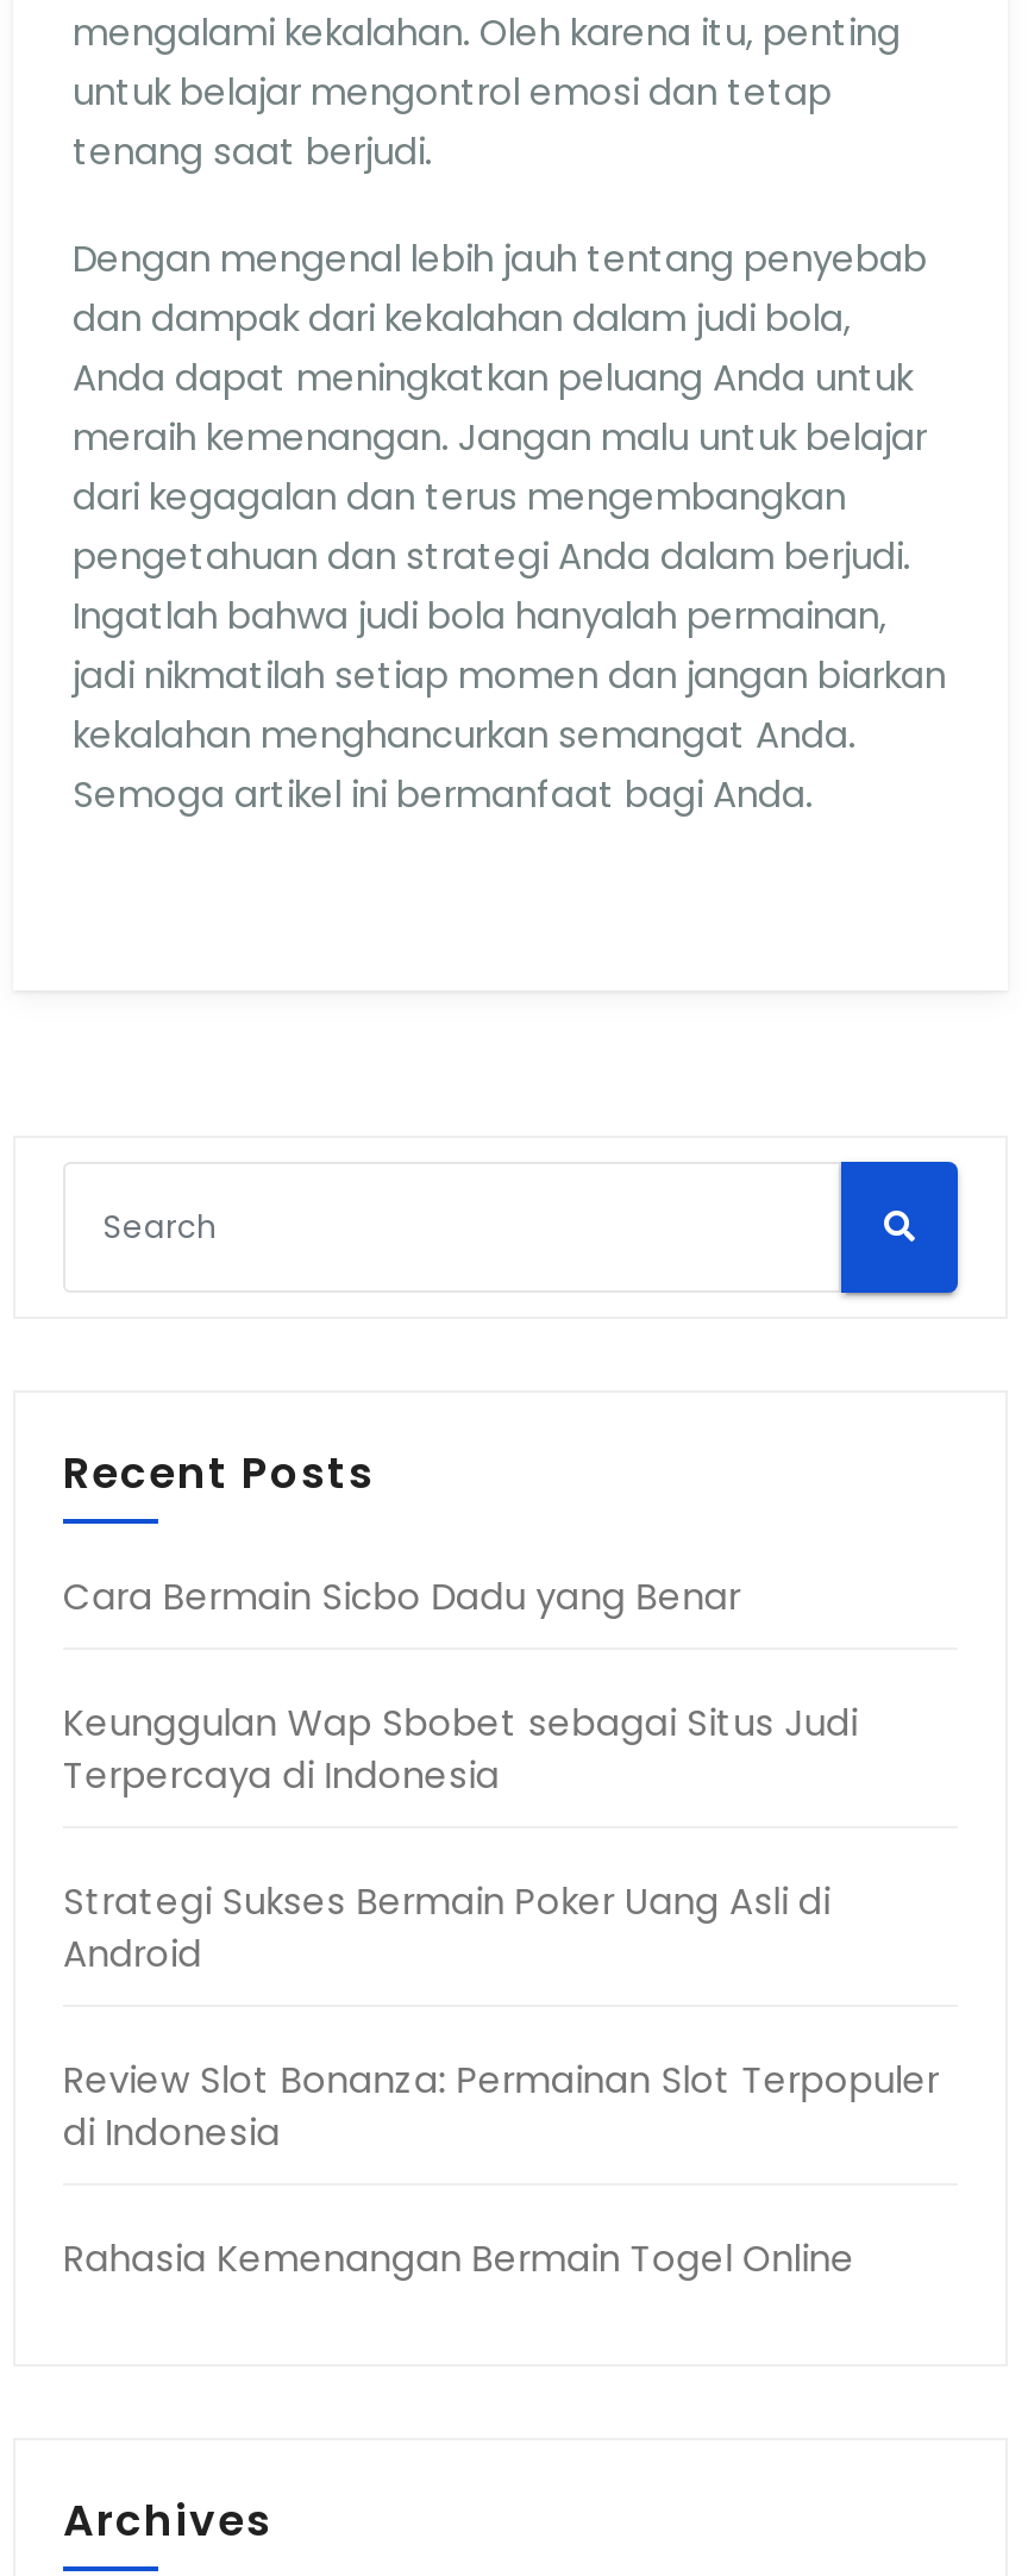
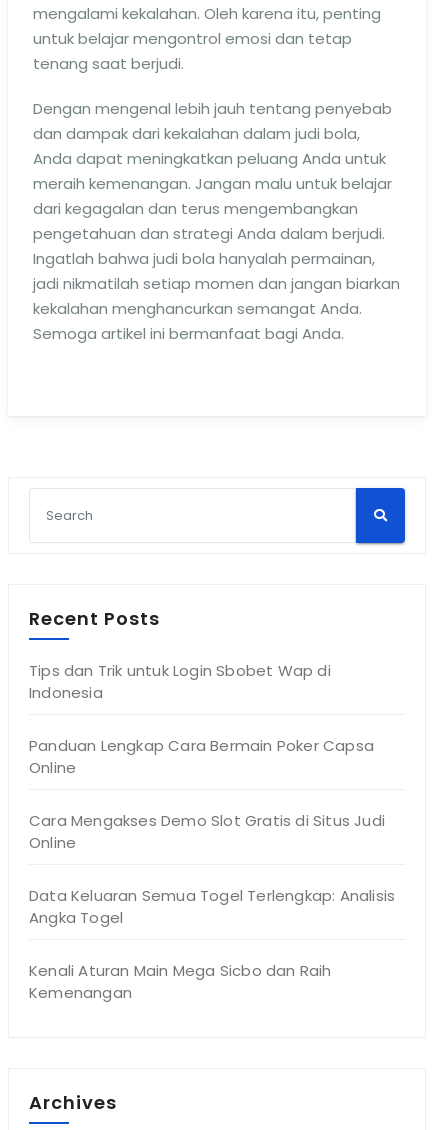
[63,1571,741,1621] Cara Bermain Sicbo Dadu yang Benar -> [29,660,331,703] Tips dan Trik untuk Login Sbobet Wap di | Indonesia
[63,1697,858,1800] Keunggulan Wap Sbobet sebagai Situs Judi | Terpercaya di Indonesia -> [29,735,374,778] Panduan Lengkap Cara Bermain Poker Capsa | Online
[63,1876,830,1978] Strategi Sukses Bermain Poker Uang Asli di | Android -> [29,810,385,853] Cara Mengakses Demo Slot Gratis di Situs Judi | Online
[63,2055,939,2157] Review Slot Bonanza: Permainan Slot Terpopuler | di Indonesia -> [29,885,395,928] Data Keluaran Semua Togel Terlengkap: Analisis | Angka Togel
[63,2233,855,2283] Rahasia Kemenangan Bermain Togel Online -> [29,960,332,1003] Kenali Aturan Main Mega Sicbo dan Raih | Kemenangan

